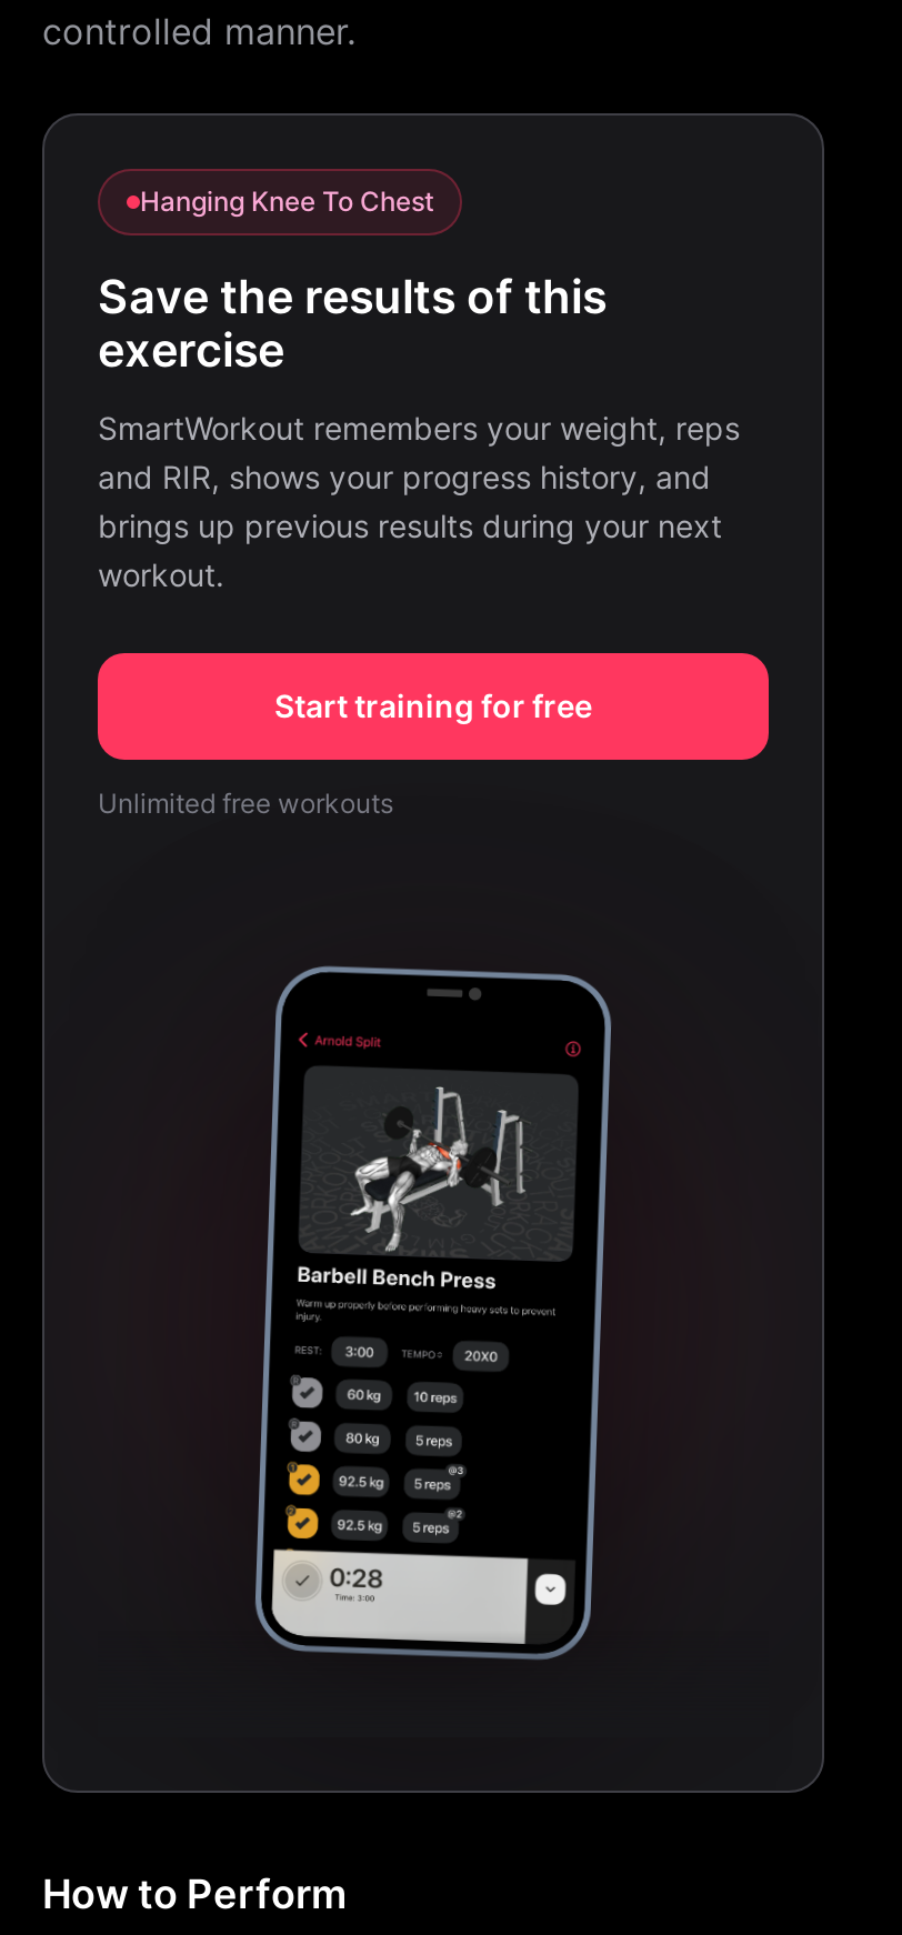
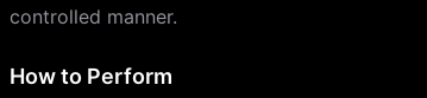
[42,113,824,1793] [image] | Hanging Knee To Chest | Save the results of this | exercise | SmartWorkout remembers your weight, reps | and RIR, shows your progress history, and | brings up previous results during your next | workout. | Start training for free | Unlimited free workouts -> none

